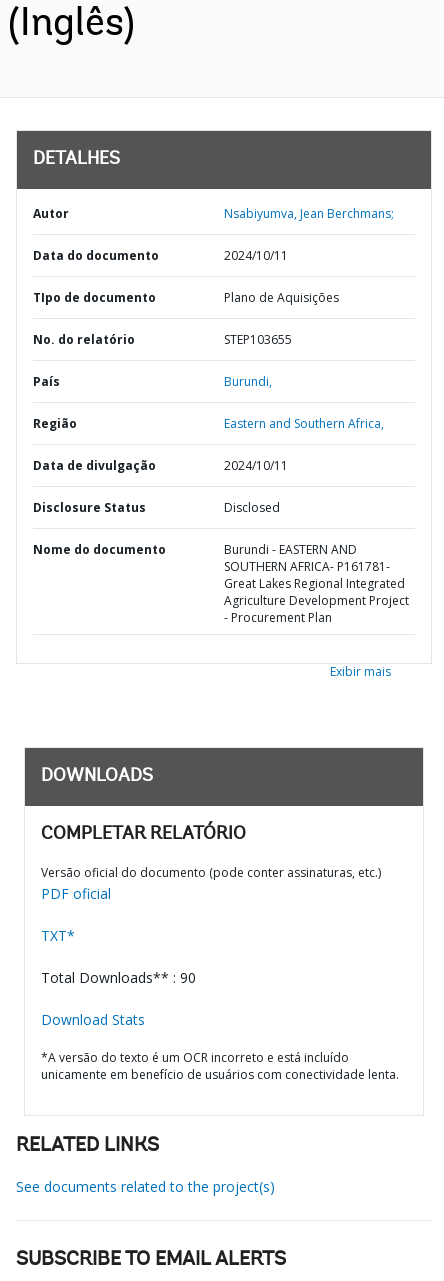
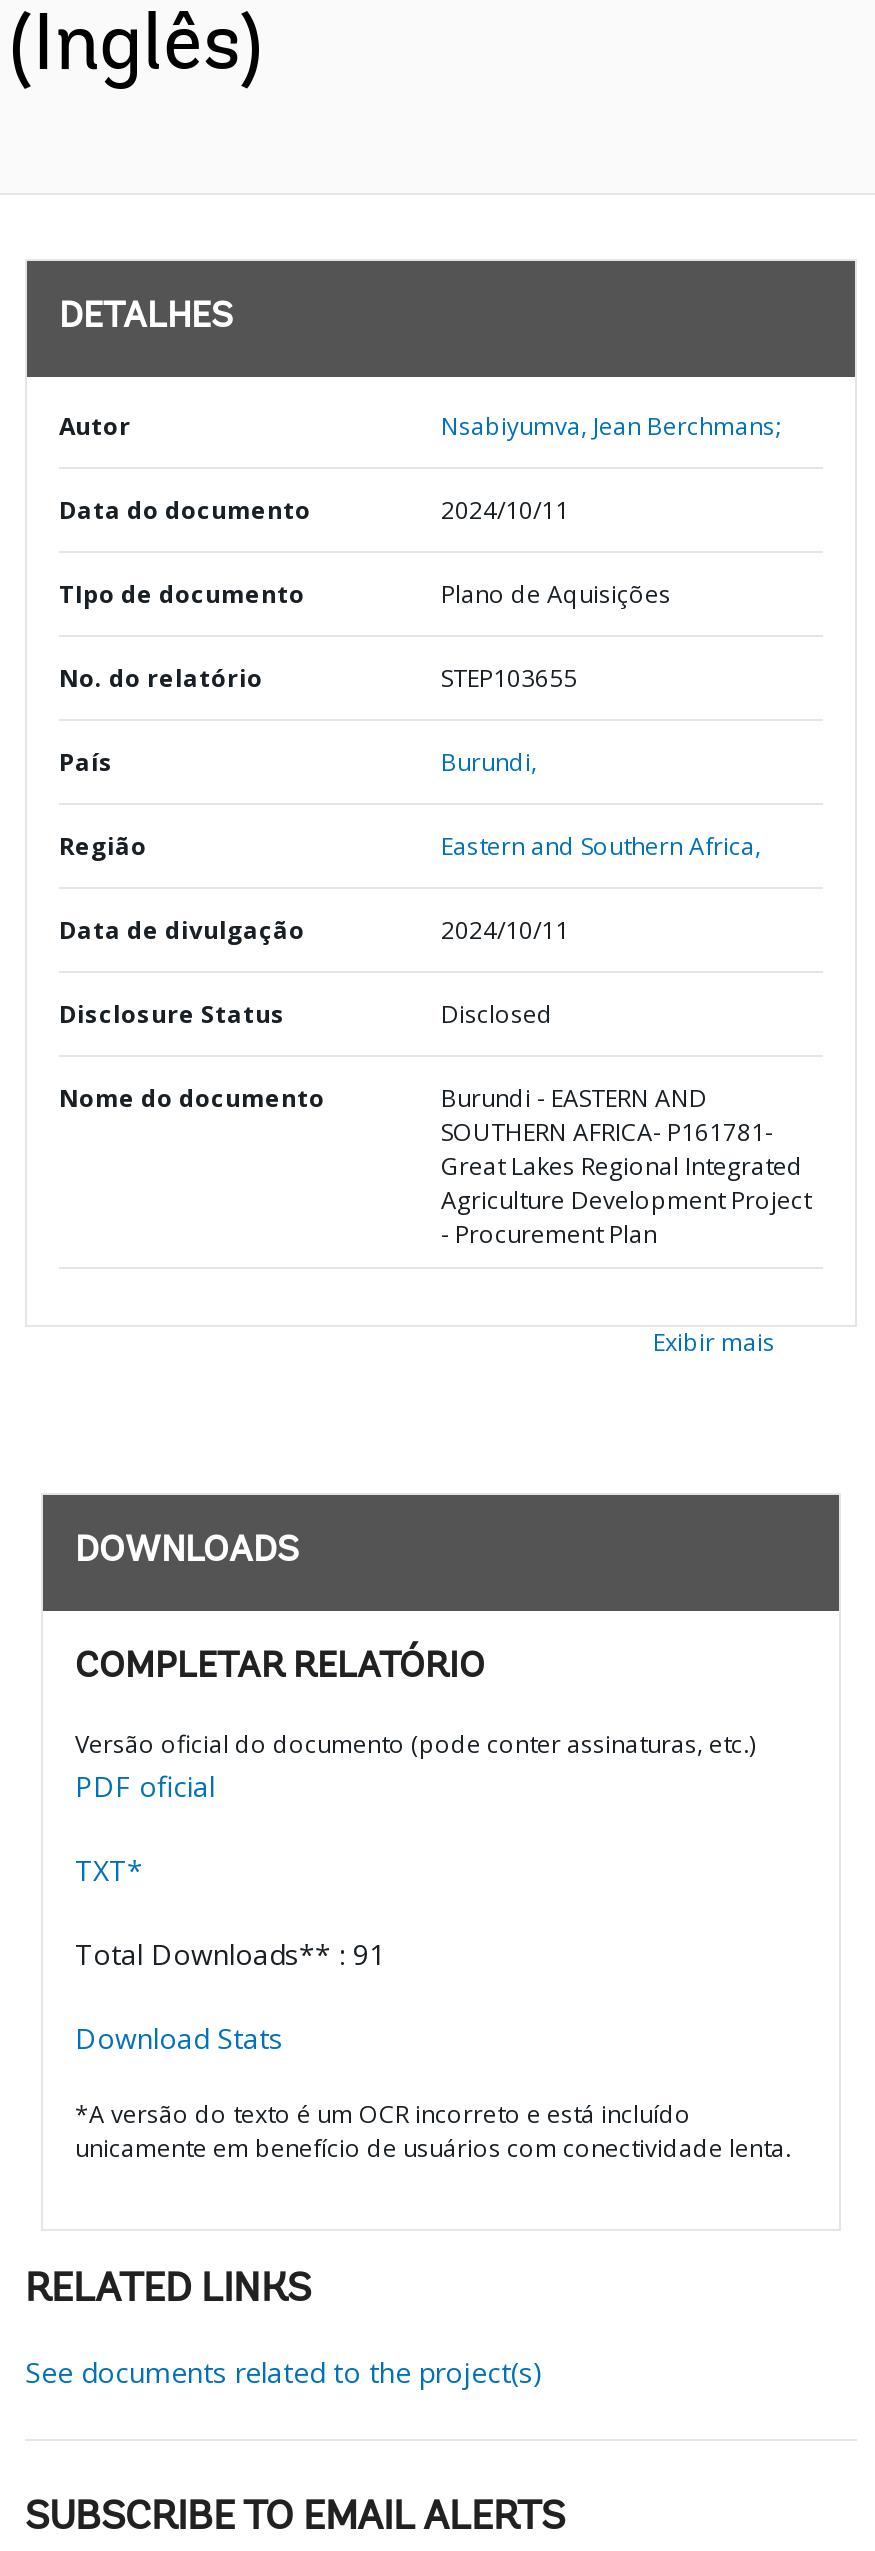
[41,968,196,987] Total Downloads** : 90 -> [75,1935,385,1973] Total Downloads** : 91

